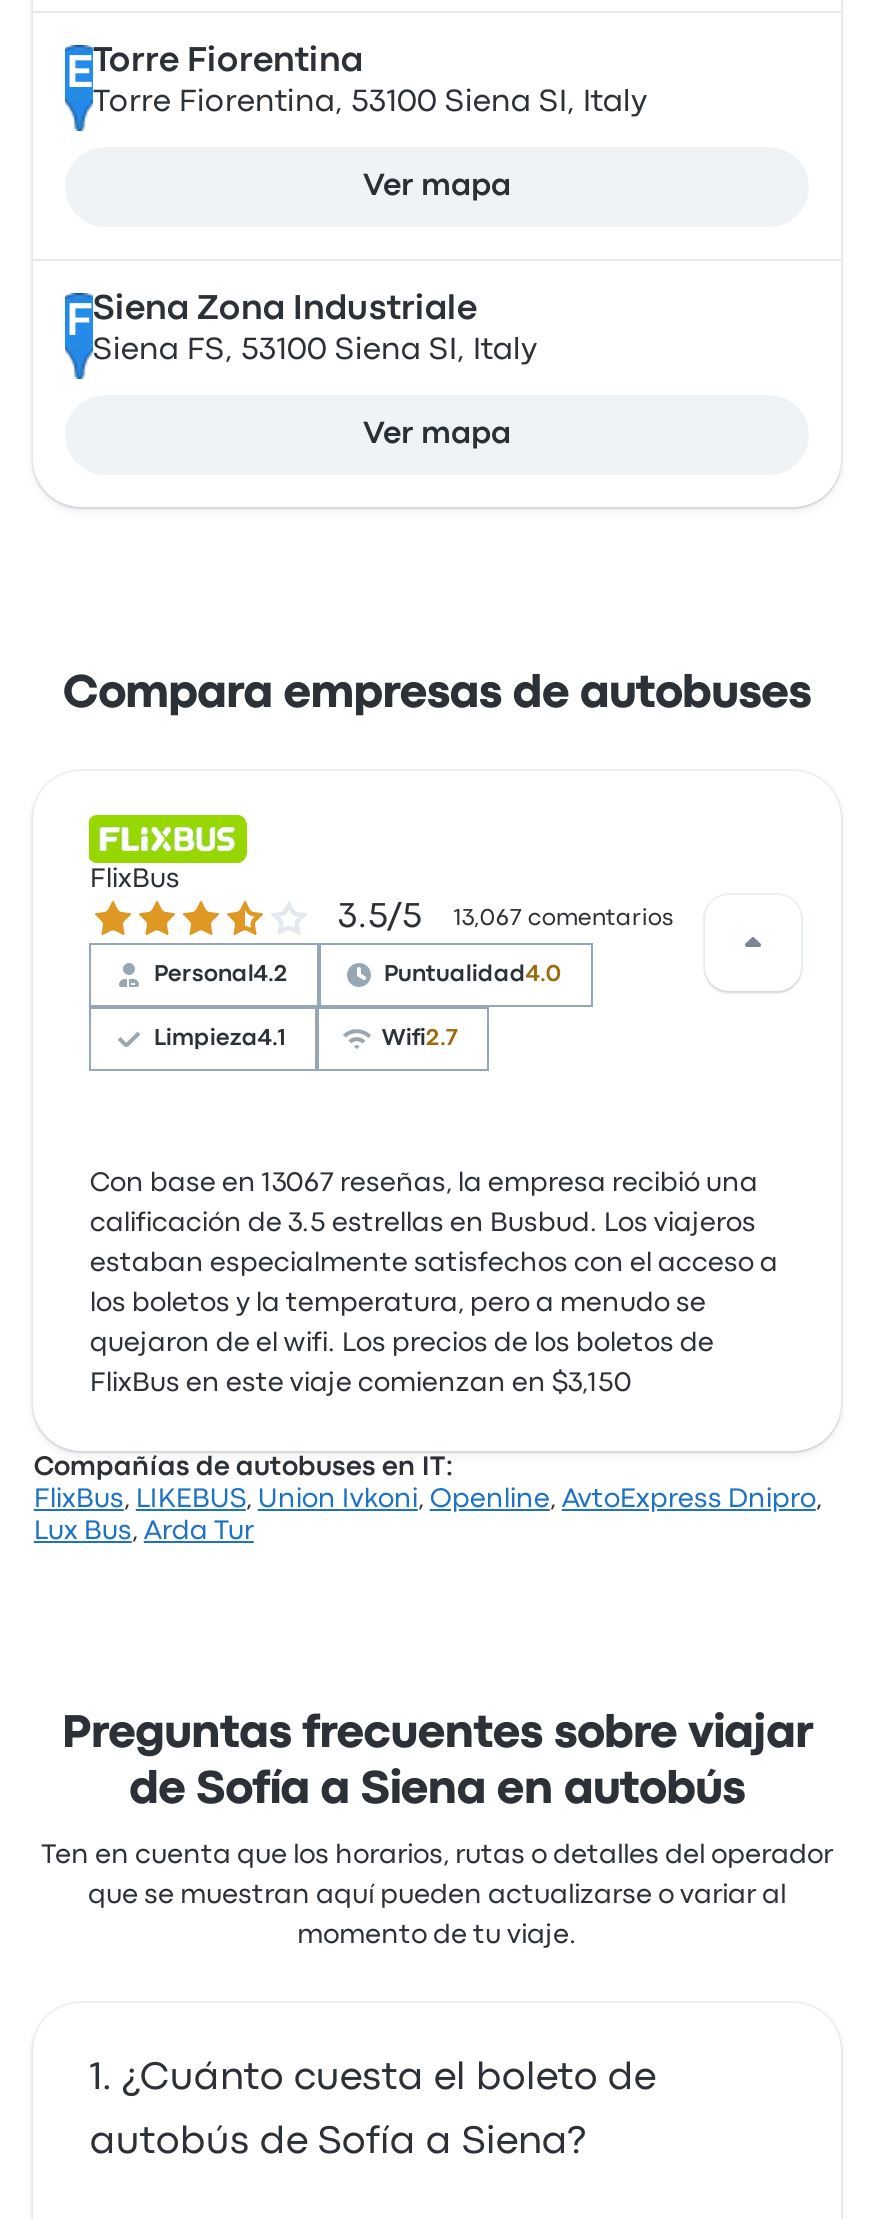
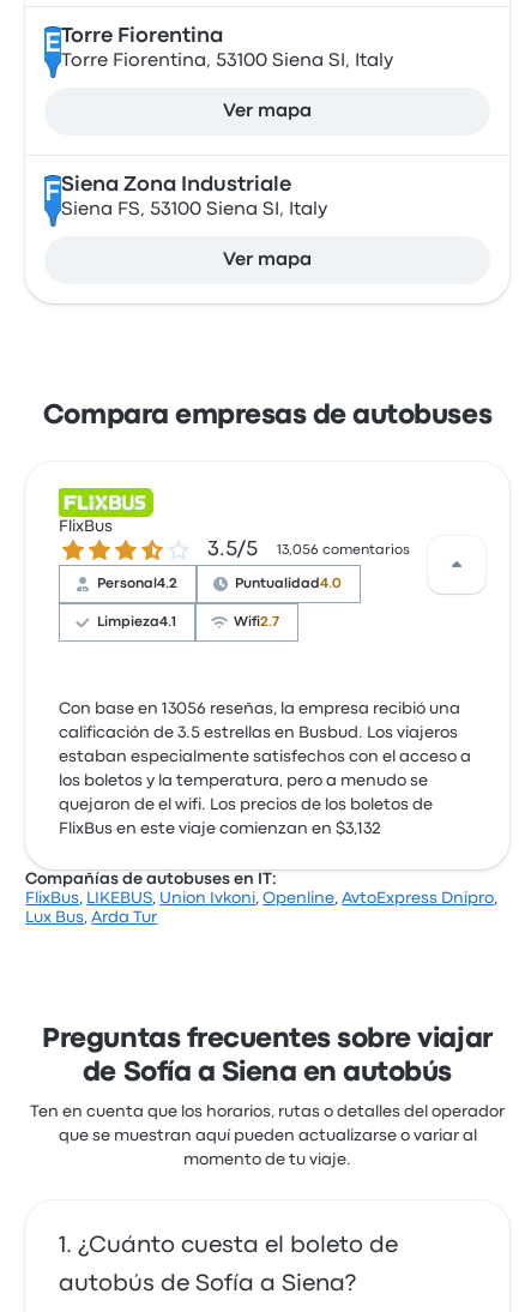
[454,909,674,929] 13,067 comentarios -> [277,544,410,556] 13,056 comentarios
[90,1171,758,1195] Con base en 13067 reseñas, la empresa recibió una -> [59,702,461,716] Con base en 13056 reseñas, la empresa recibió una
[90,1371,632,1395] FlixBus en este viaje comienzan en $3,150 -> [59,821,382,836] FlixBus en este viaje comienzan en $3,132

